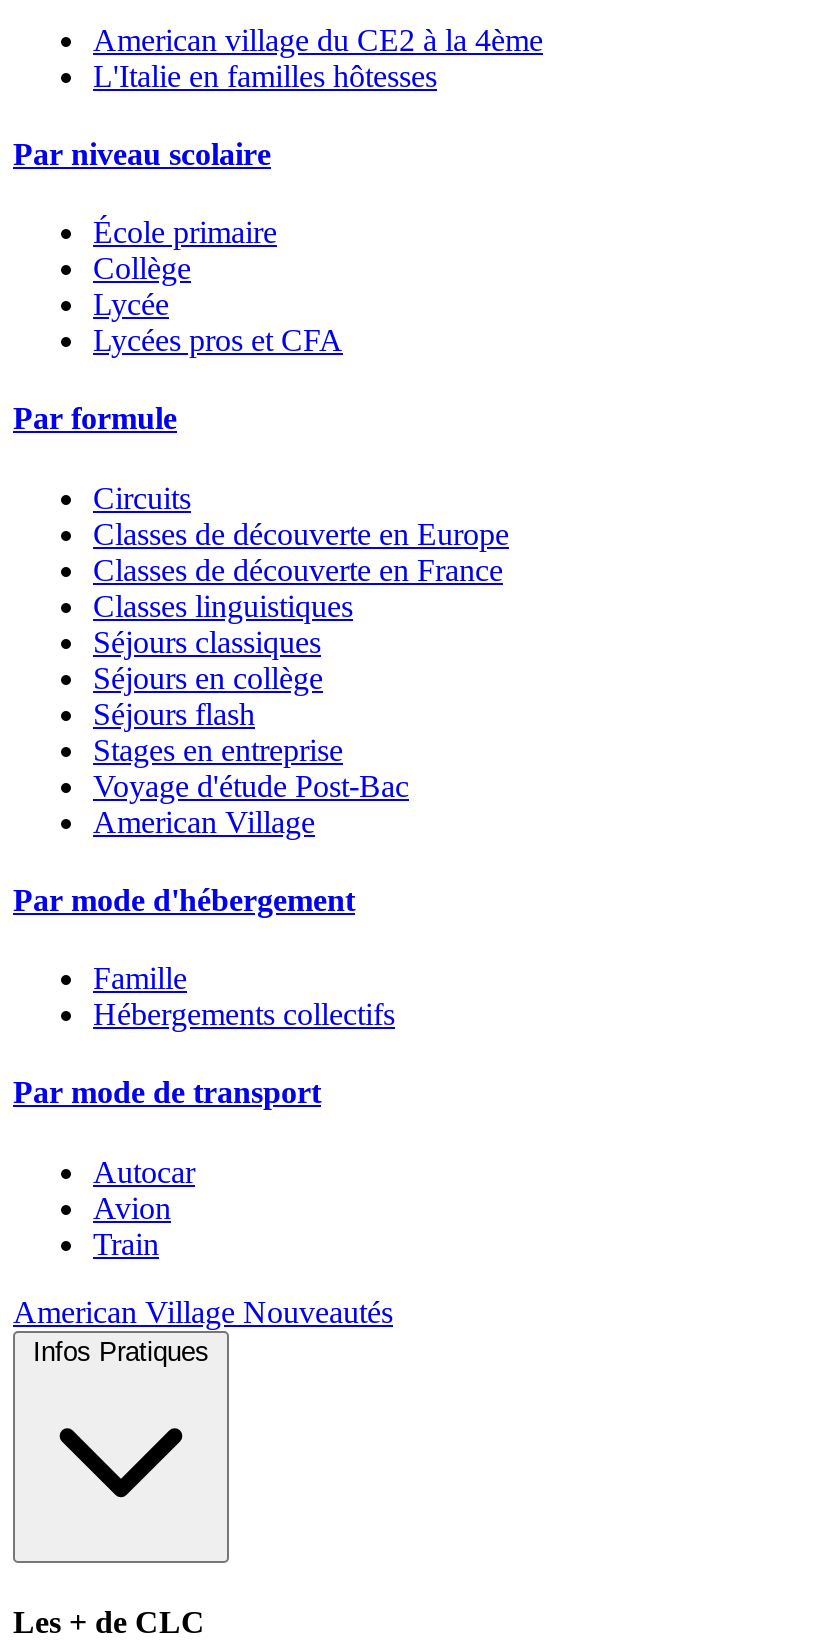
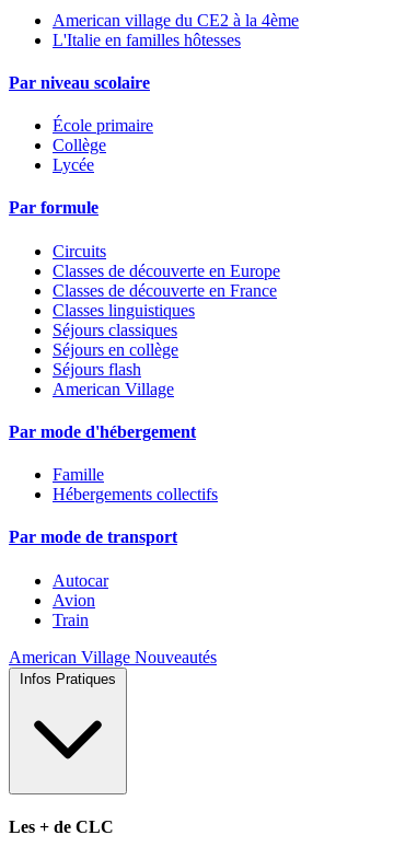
[93,323,343,357] Lycées pros et CFA -> none
[93,732,409,802] Stages en entreprise | Voyage d'étude Post-Bac -> none

